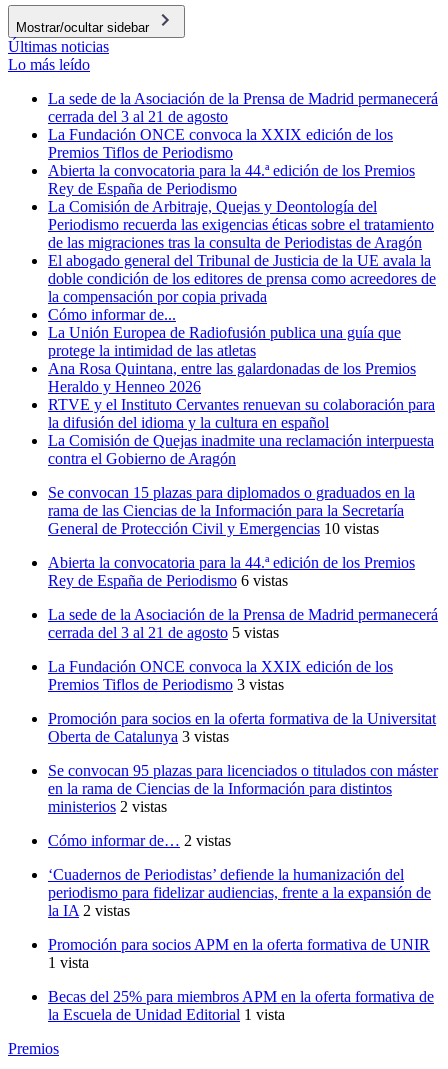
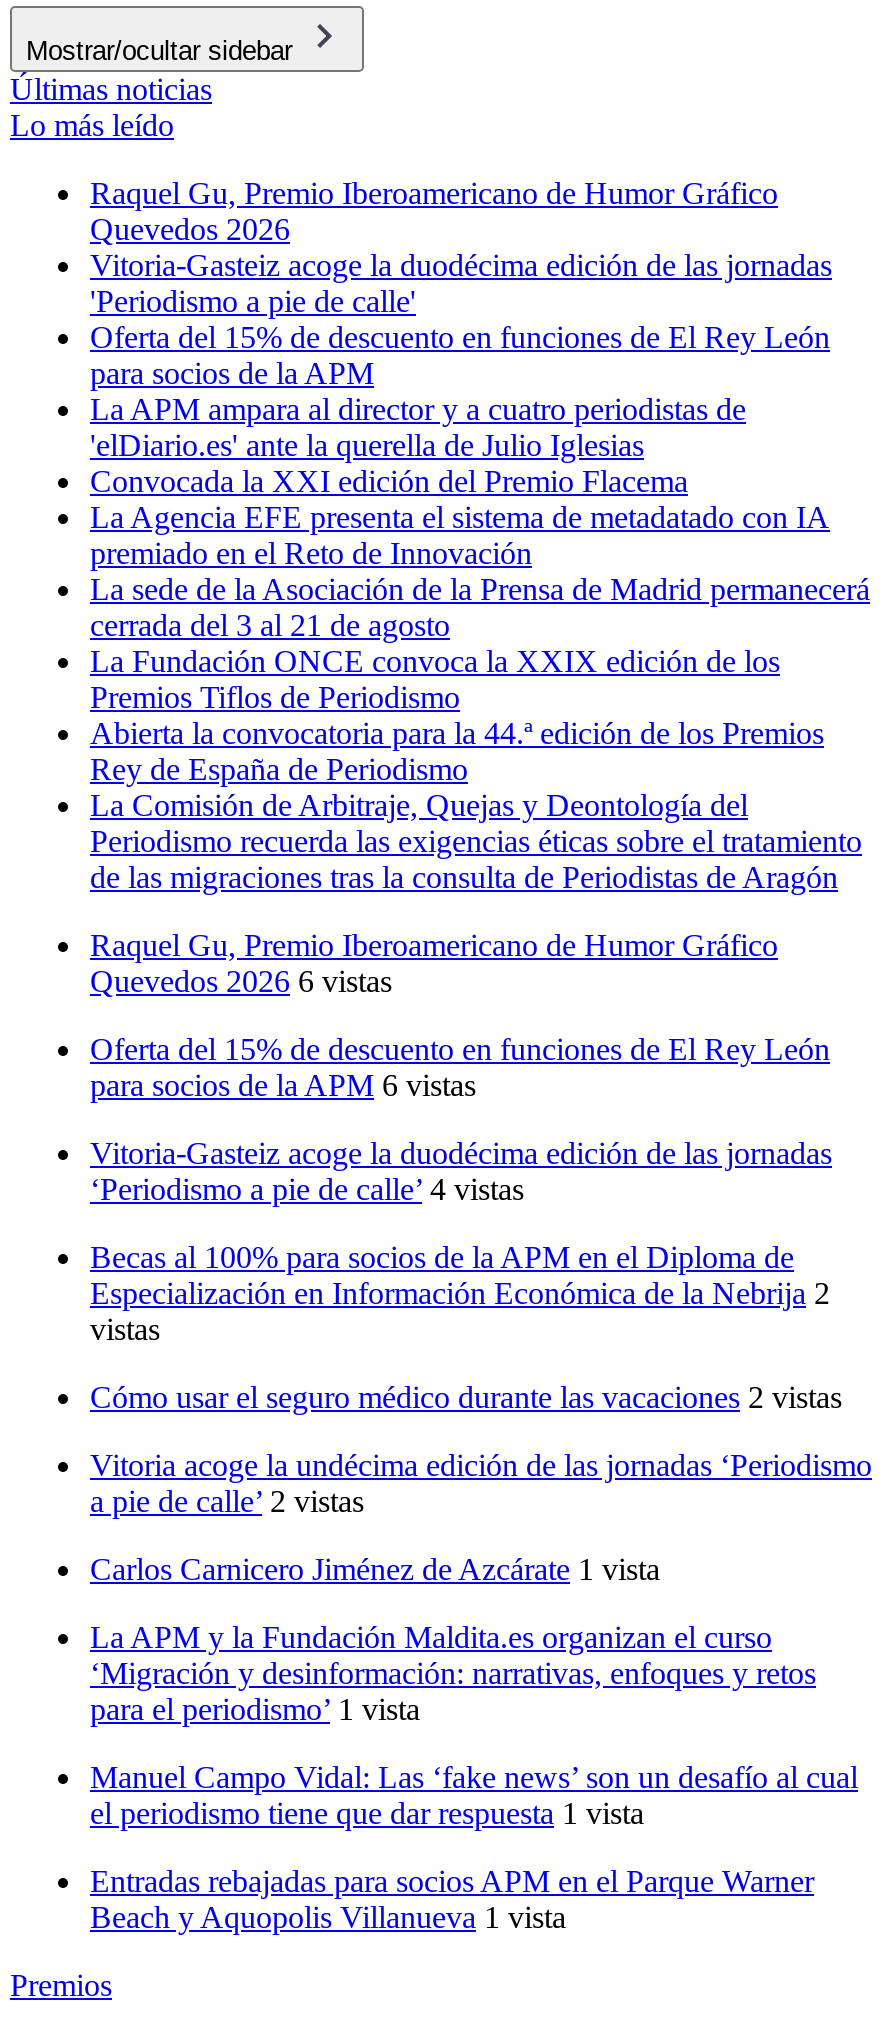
none -> [90,176,832,570] Raquel Gu, Premio Iberoamericano de Humor Gráfico | Quevedos 2026 | Vitoria-Gasteiz acoge la duodécima edición de las jornadas | 'Periodismo a pie de calle' | Oferta del 15% de descuento en funciones de El Rey León | para socios de la APM | La APM ampara al director y a cuatro periodistas de | 'elDiario.es' ante la querella de Julio Iglesias | Convocada la XXI edición del Premio Flacema | La Agencia EFE presenta el sistema de metadatado con IA | premiado en el Reto de Innovación
moved [48,90,438,251] -> [90,572,870,894]: La sede de la Asociación de la Prensa de Madrid permanecerá | cerrada del 3 al 21 de agosto | La Fundación ONCE convoca la XXIX edición de los | ... | Periodismo recuerda las exigencias éticas sobre el tratamiento | de las migraciones tras la consulta de Periodistas de Aragón
[48,252,438,1023] El abogado general del Tribunal de Justicia de la UE avala la | doble condición de los editores de prensa como acreedores de | la compensación por copia privada | Cómo informar de... | La Unión Europea de Radiofusión publica una guía que | protege la intimidad de las atletas | Ana Rosa Quintana, entre las galardonadas de los Premios | Heraldo y Henneo 2026 | RTVE y el Instituto Cervantes renuevan su colaboración para | la difusión del idioma y la cultura en español | La Comisión de Quejas inadmite una reclamación interpuesta | contra el Gobierno de Aragón | Se convocan 15 plazas para diplomados o graduados en la | rama de las Ciencias de la Información para la Secretaría | General de Protección Civil y Emergencias 10 vistas | Abierta la convocatoria para la 44.ª edición de los Premios | Rey de España de Periodismo 6 vistas | La sede de la Asociación de la Prensa de Madrid permanecerá | cerrada del 3 al 21 de agosto 5 vistas | La Fundación ONCE convoca la XXIX edición de los | Premios Tiflos de Periodismo 3 vistas | Promoción para socios en la oferta formativa de la Universitat | Oberta de Catalunya 3 vistas | Se convocan 95 plazas para licenciados o titulados con máster | en la rama de Ciencias de la Información para distintos | ministerios 2 vistas | Cómo informar de… 2 vistas | ‘Cuadernos de Periodistas’ defiende la humanización del | periodismo para fidelizar audiencias, frente a la expansión de | la IA 2 vistas | Promoción para socios APM en la oferta formativa de UNIR | 1 vista | Becas del 25% para miembros APM en la oferta formativa de | la Escuela de Unidad Editorial 1 vista -> [90,928,872,1934] Raquel Gu, Premio Iberoamericano de Humor Gráfico | Quevedos 2026 6 vistas | Oferta del 15% de descuento en funciones de El Rey León | para socios de la APM 6 vistas | Vitoria-Gasteiz acoge la duodécima edición de las jornadas | ‘Periodismo a pie de calle’ 4 vistas | Becas al 100% para socios de la APM en el Diploma de | Especialización en Información Económica de la Nebrija 2 | vistas | Cómo usar el seguro médico durante las vacaciones 2 vistas | Vitoria acoge la undécima edición de las jornadas ‘Periodismo | a pie de calle’ 2 vistas | Carlos Carnicero Jiménez de Azcárate 1 vista | La APM y la Fundación Maldita.es organizan el curso | ‘Migración y desinformación: narrativas, enfoques y retos | para el periodismo’ 1 vista | Manuel Campo Vidal: Las ‘fake news’ son un desafío al cual | el periodismo tiene que dar respuesta 1 vista | Entradas rebajadas para socios APM en el Parque Warner | Beach y Aquopolis Villanueva 1 vista

